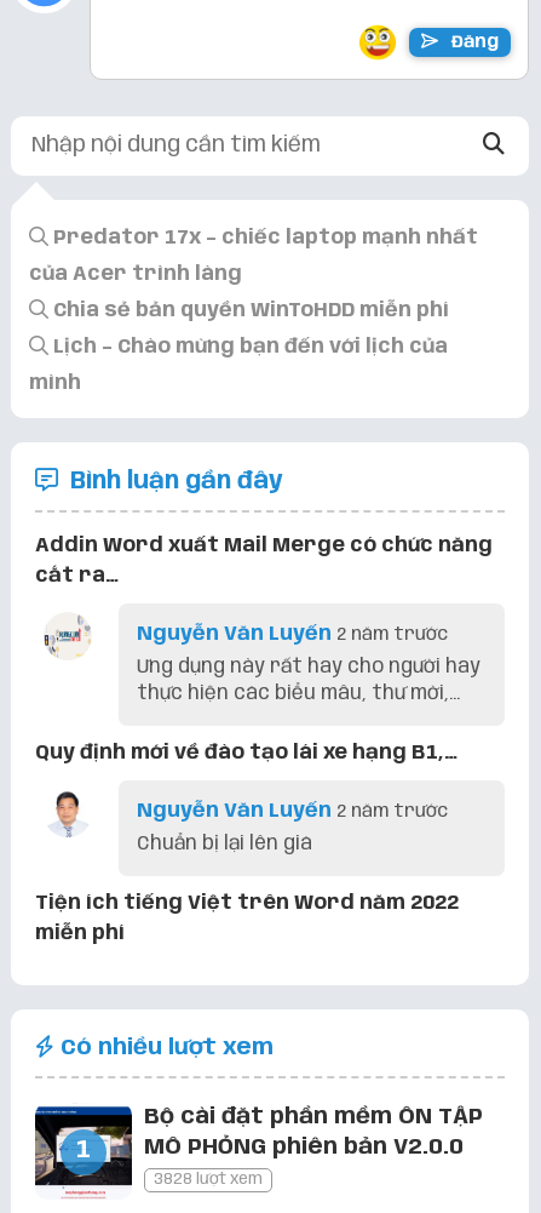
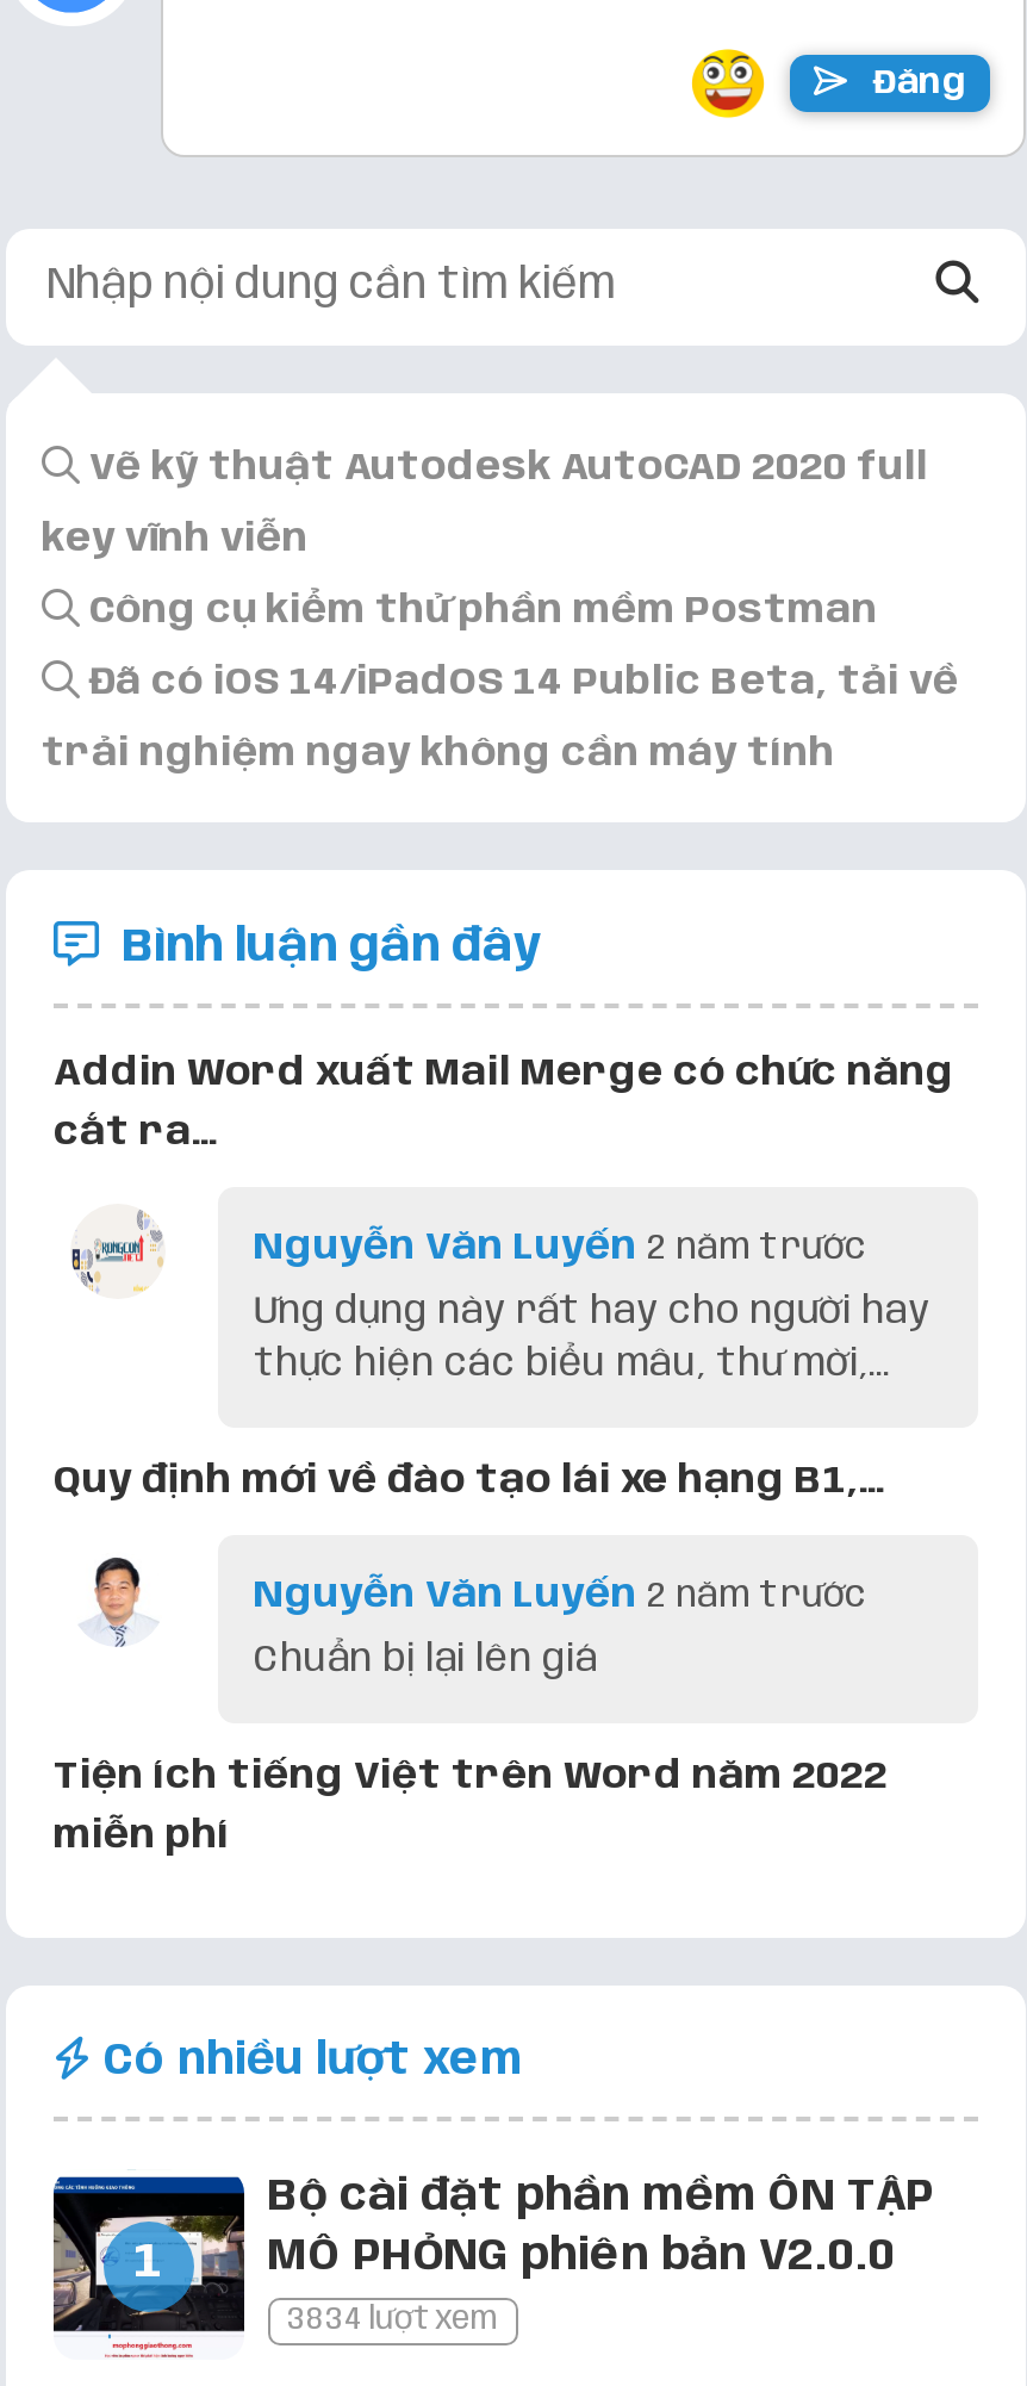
[48,227,478,248] Predator 17x – chiếc laptop mạnh nhất -> [80,447,928,488] Vẽ kỹ thuật Autodesk AutoCAD 2020 full
[29,264,242,284] của Acer trình làng -> [42,519,309,559] key vĩnh viễn
[48,300,449,321] Chia sẻ bản quyền WinToHDD miễn phí -> [80,590,878,631] Công cụ kiểm thử phần mềm Postman
[48,336,448,357] Lịch – Chào mừng bạn đến với lịch của -> [80,662,959,702] Đã có iOS 14/iPadOS 14 Public Beta, tải về
[29,373,81,393] mình -> [42,733,835,774] trải nghiệm ngay không cần máy tính
[154,1171,263,1187] 3828 lượt xem -> [287,2304,499,2335] 3834 lượt xem

